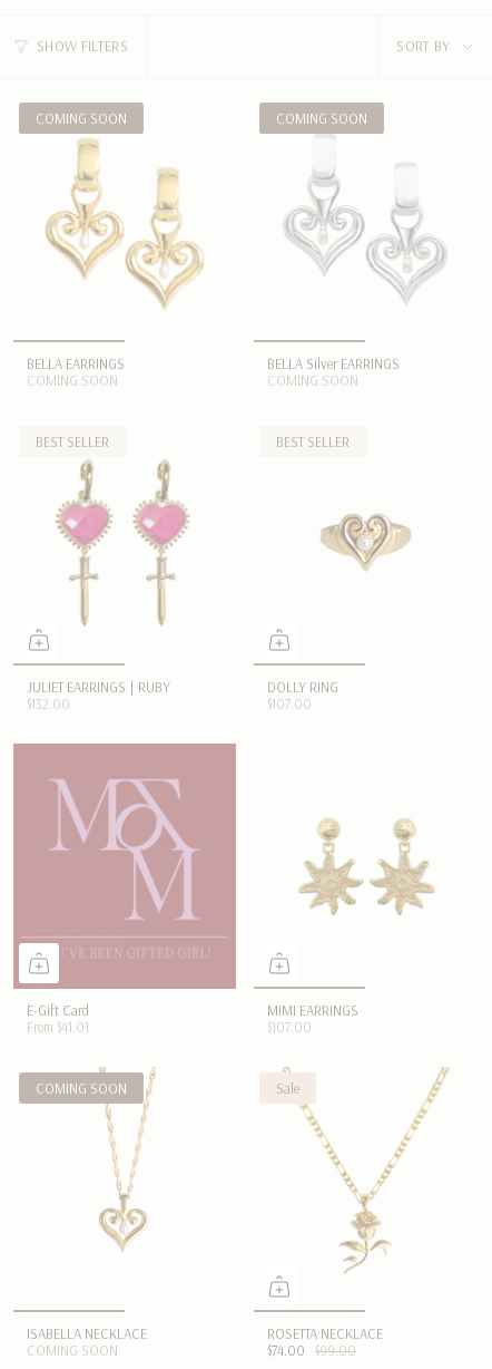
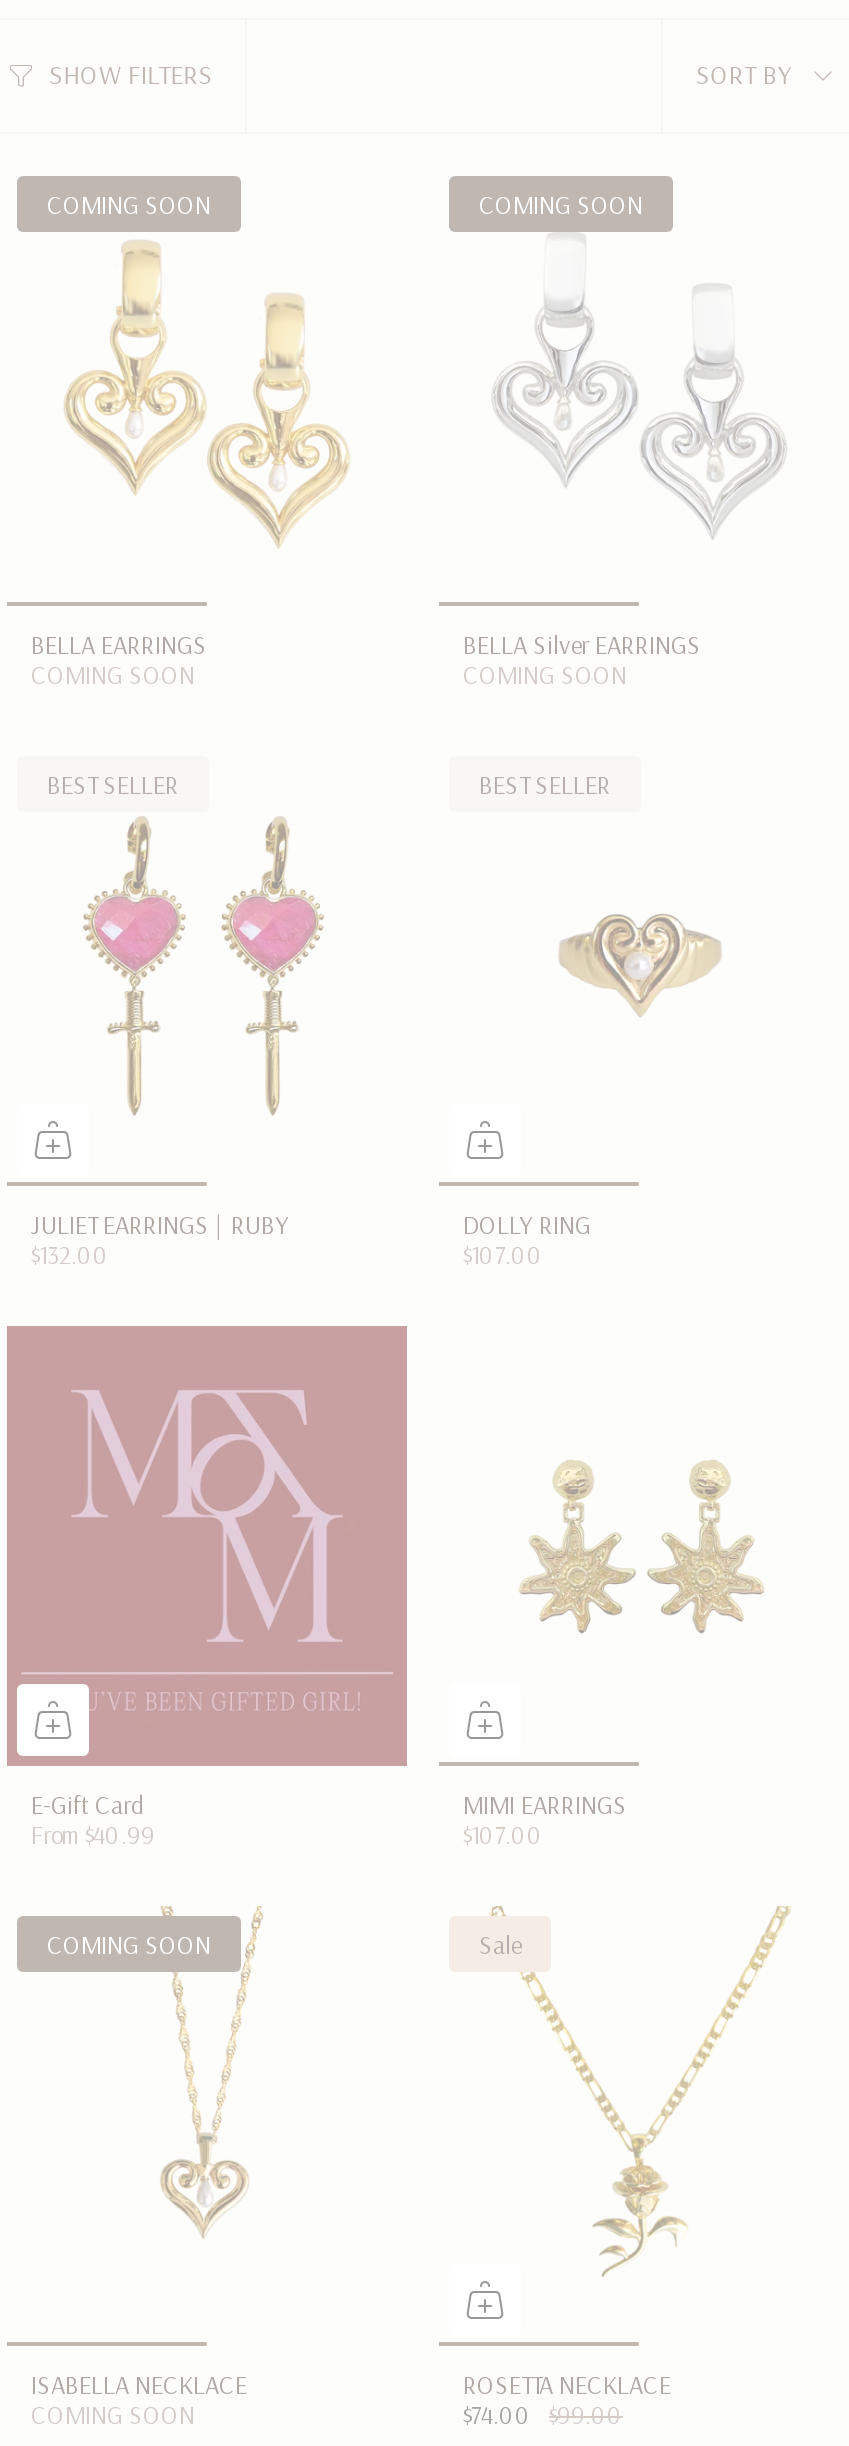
[27,1017,89,1035] From $41.01 -> [31,1817,155,1849] From $40.99

